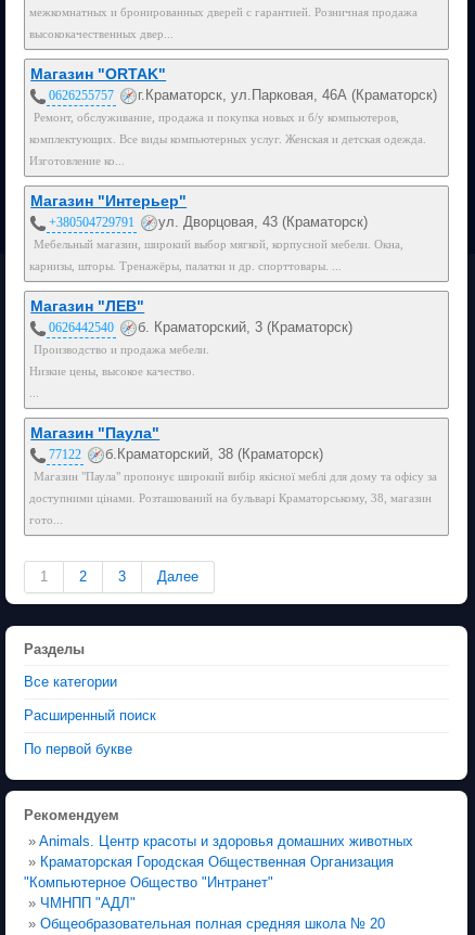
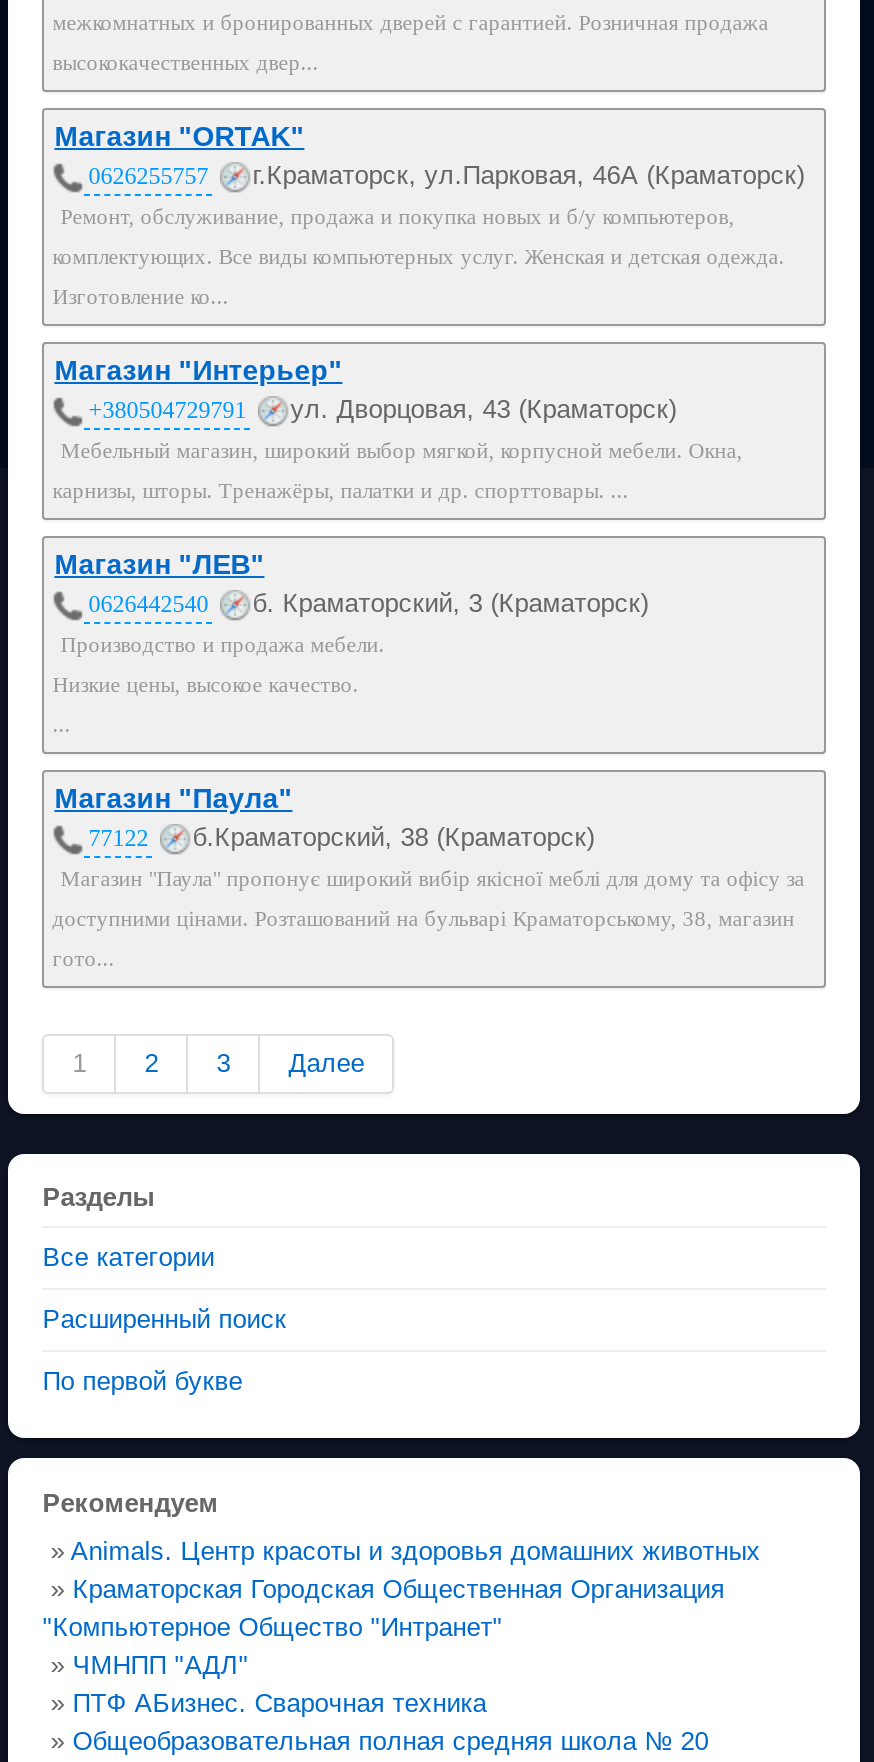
none -> [42,1688,486,1718] » ПТФ АБизнес. Сварочная техника

